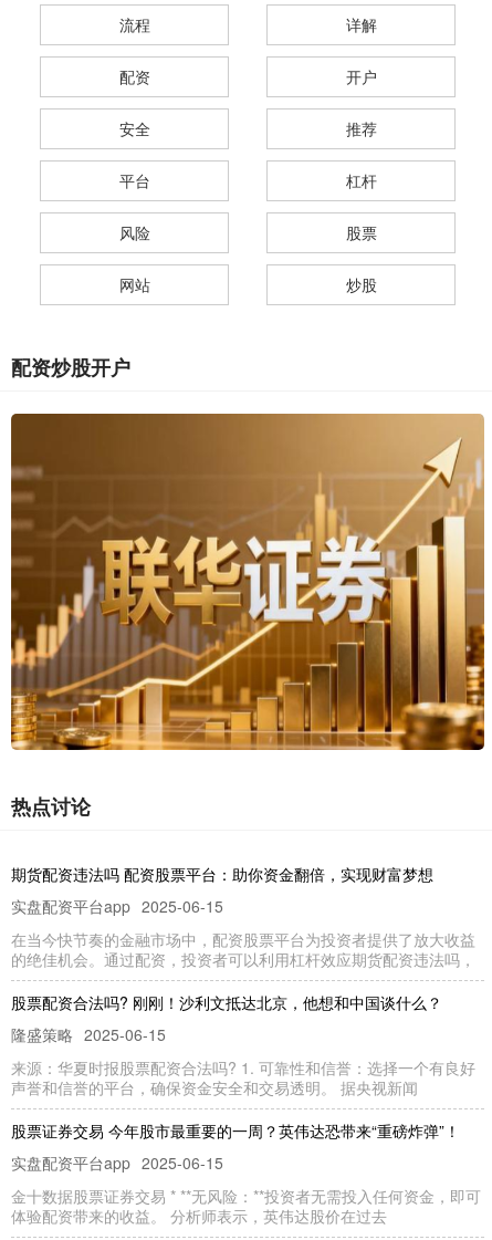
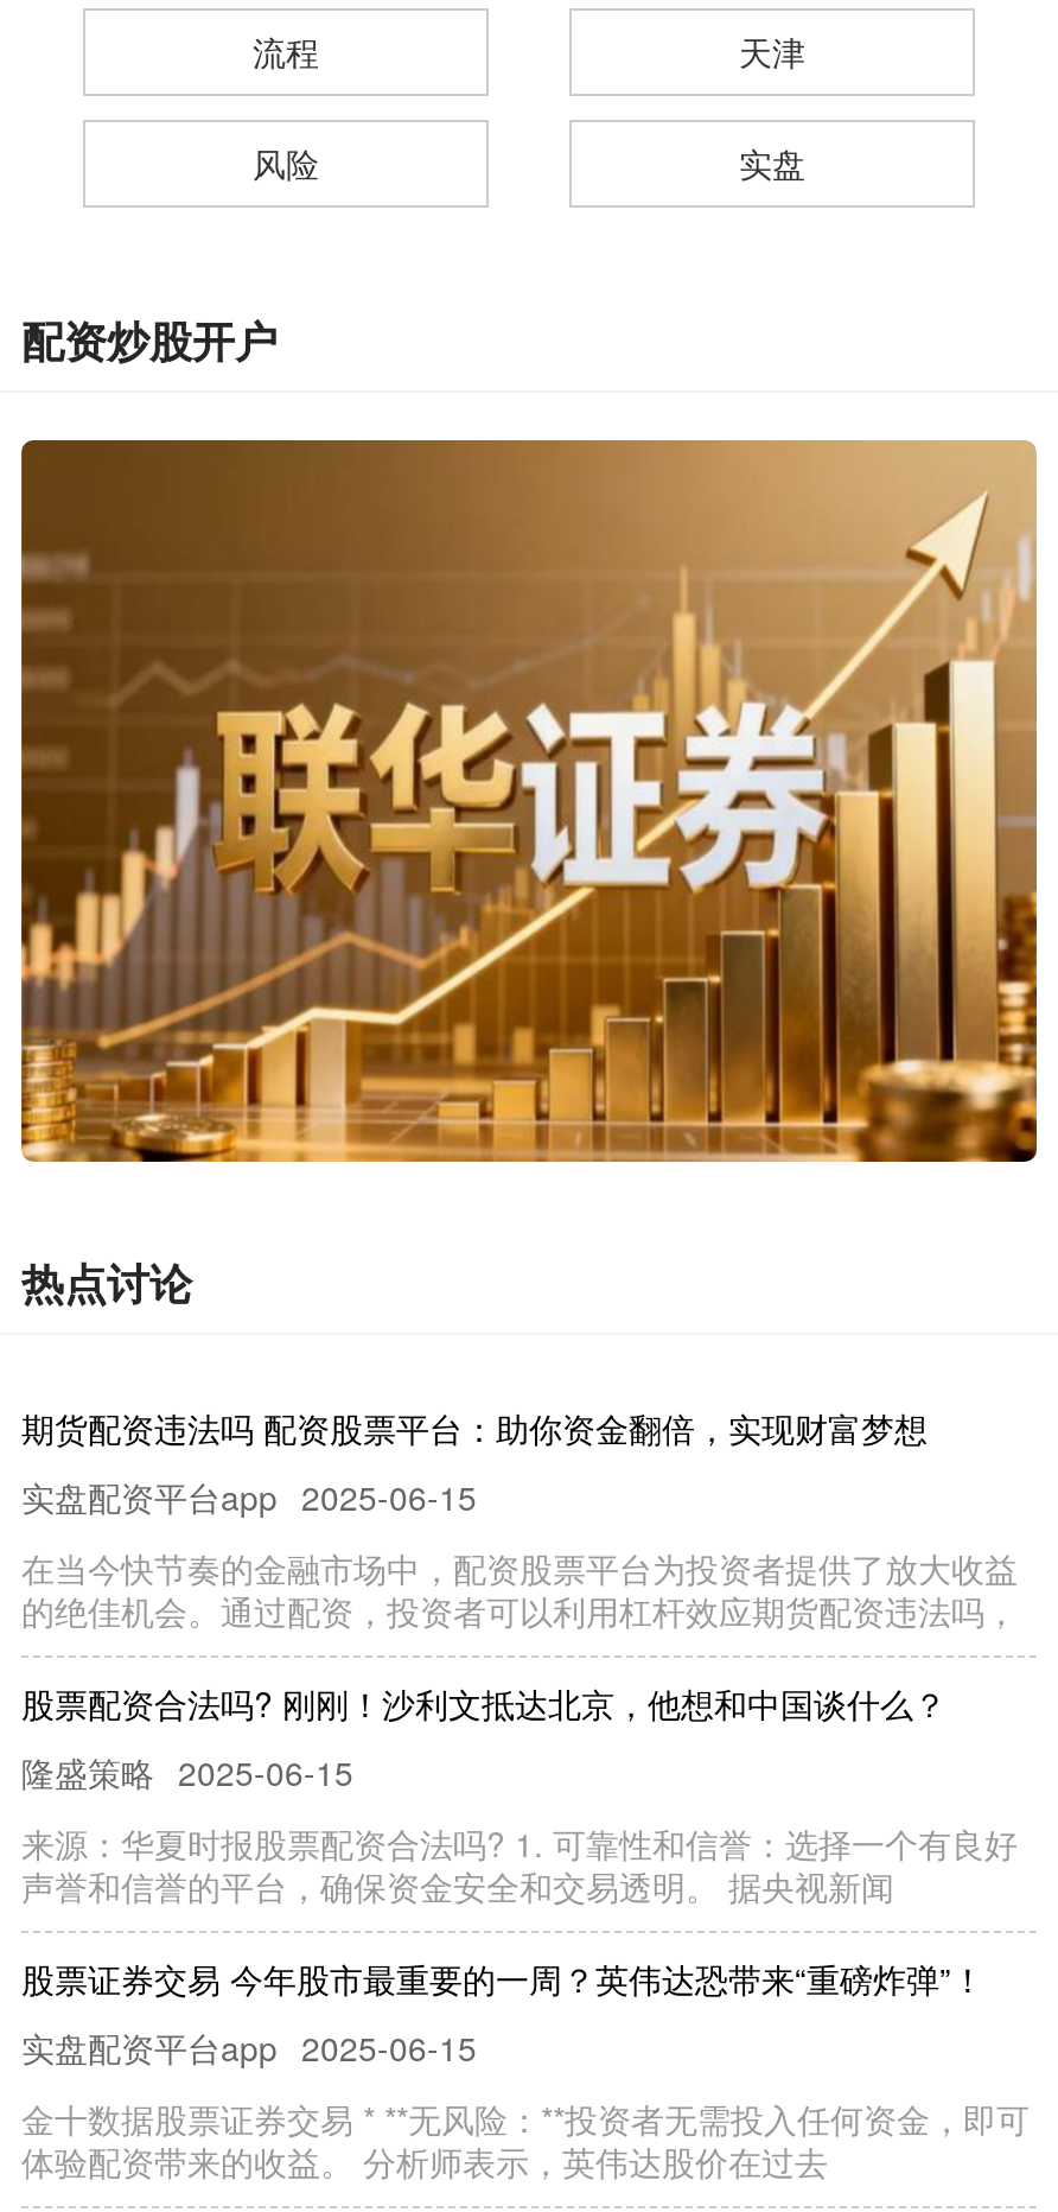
[119,13,376,191] 详解 | 配资 | 开户 | 安全 | 推荐 | 平台 | 杠杆 -> [739,27,805,74] 天津
[119,221,376,295] 股票 | 网站 | 炒股 -> [739,138,805,186] 实盘

